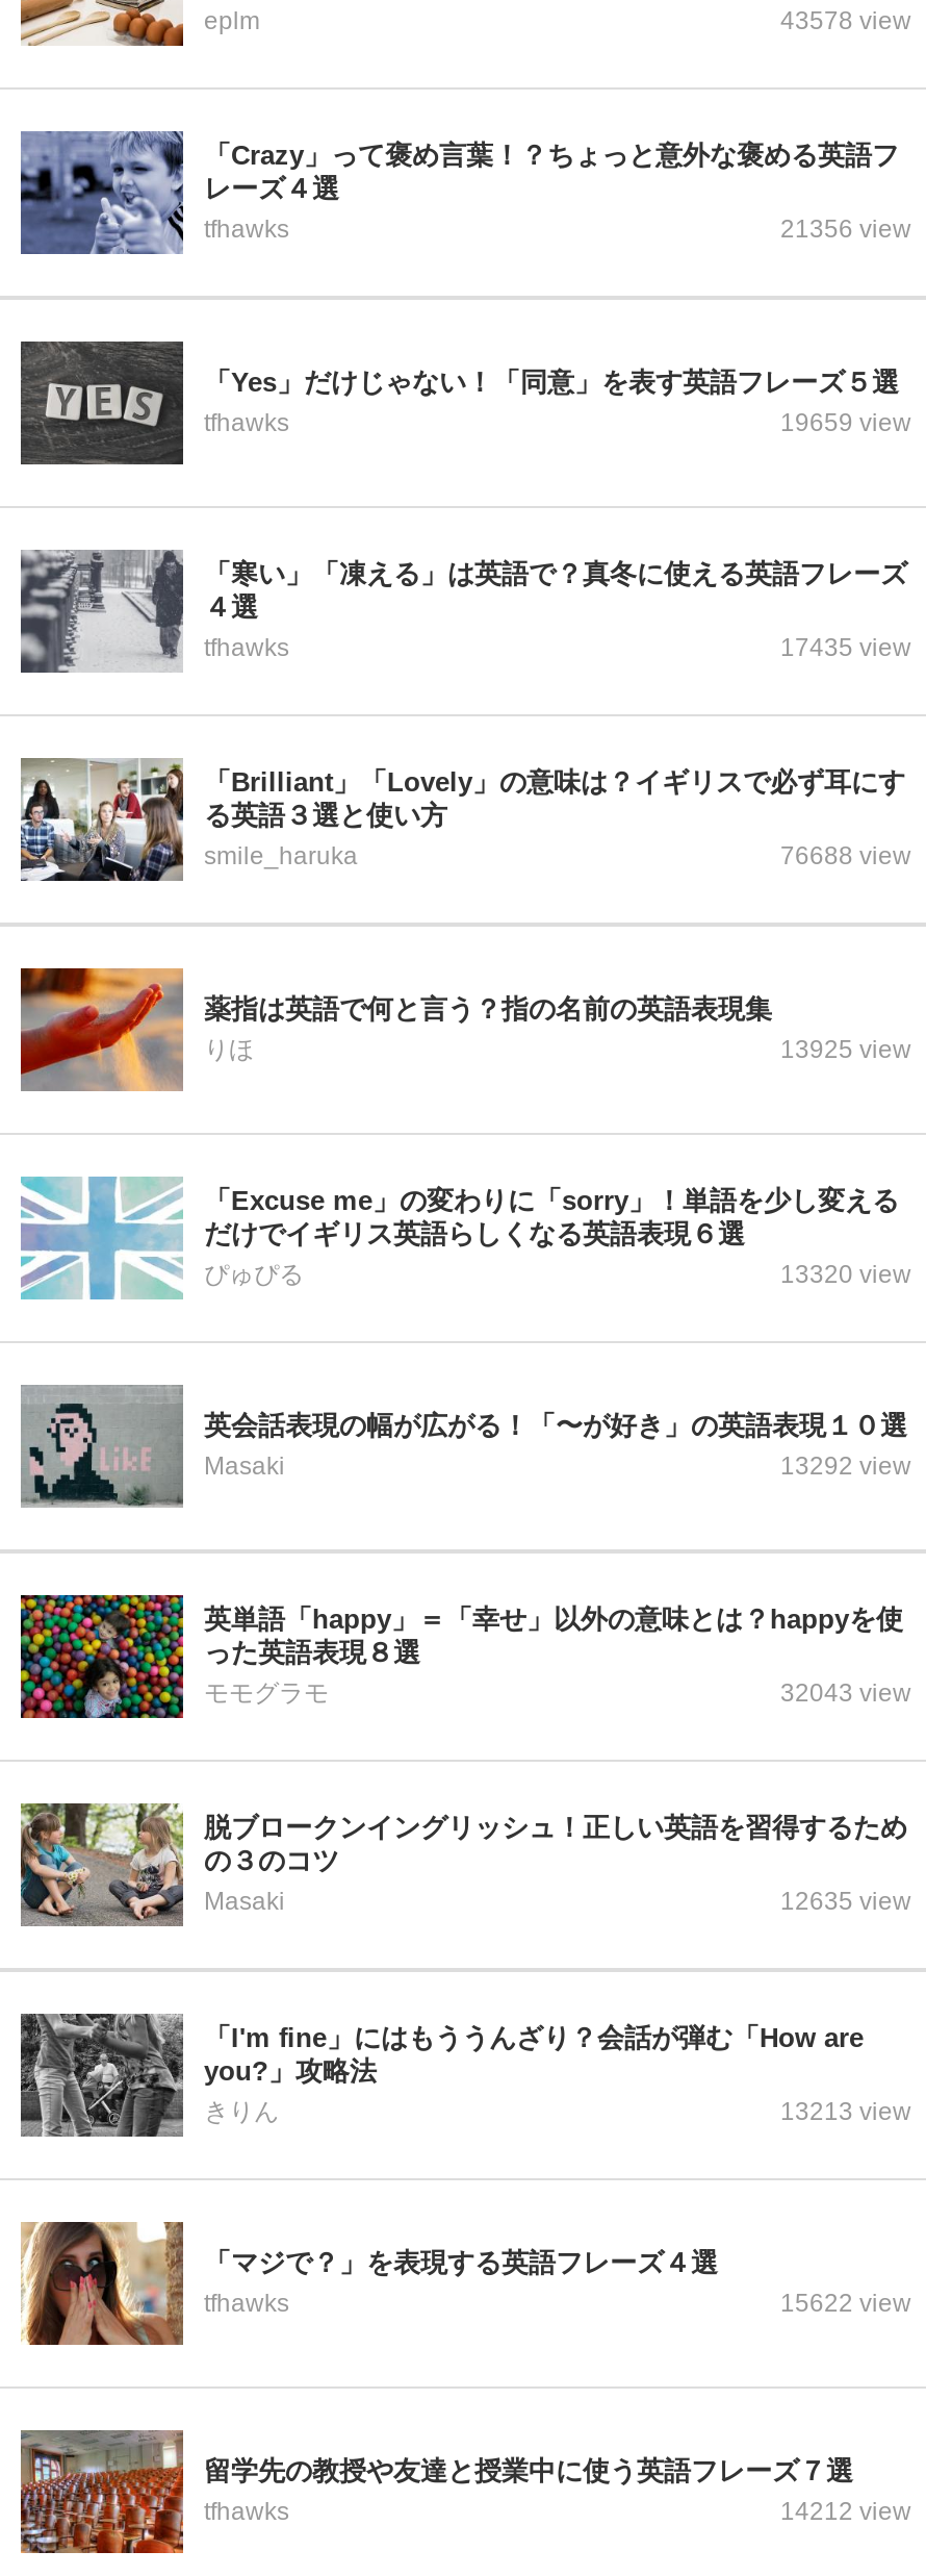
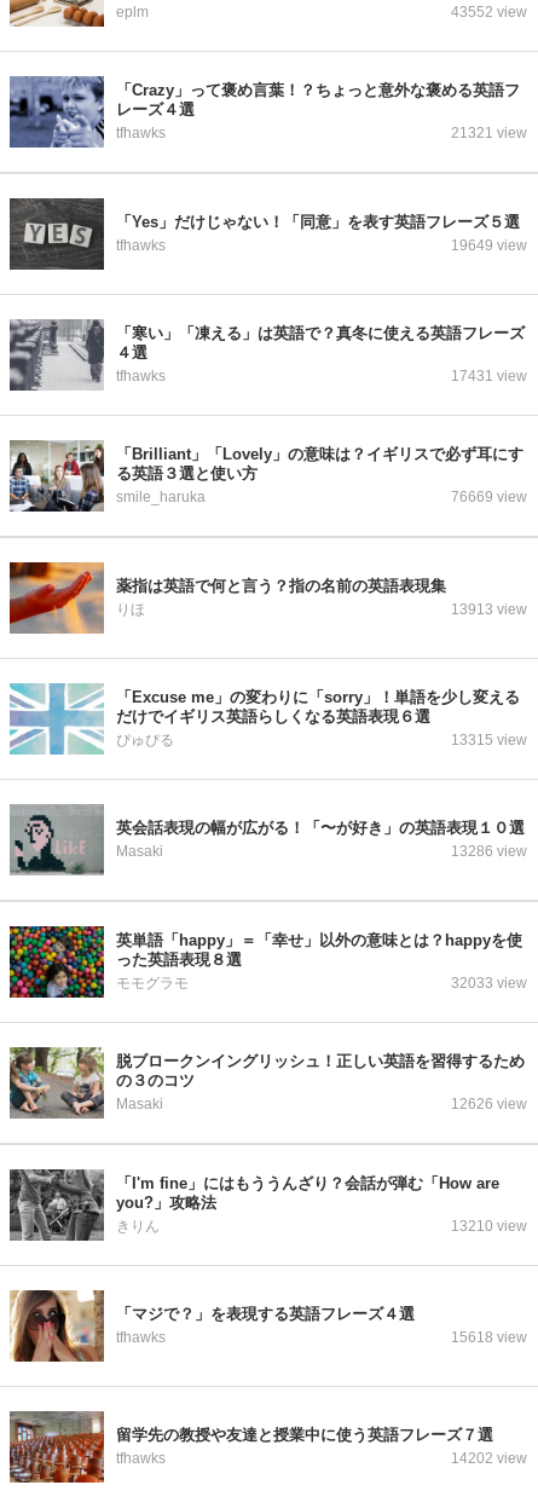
[780,6,911,35] 43578 view -> [451,4,527,21] 43552 view
[780,214,911,244] 21356 view -> [451,125,527,141] 21321 view
[780,408,911,437] 19659 view -> [451,237,527,254] 19649 view
[780,633,911,662] 17435 view -> [451,368,527,385] 17431 view
[780,841,911,870] 76688 view -> [451,489,527,505] 76669 view
[780,1035,911,1064] 13925 view -> [451,601,527,618] 13913 view
[780,1260,911,1289] 13320 view -> [451,732,527,749] 13315 view
[780,1451,911,1481] 13292 view -> [451,843,527,860] 13286 view
[780,1678,911,1708] 32043 view -> [451,975,527,992] 32033 view
[780,1887,911,1916] 12635 view -> [451,1096,527,1113] 12626 view
[780,2097,911,2126] 13213 view -> [451,1218,527,1235] 13210 view
[780,2289,911,2318] 15622 view -> [451,1329,527,1346] 15618 view
[780,2497,911,2526] 14212 view -> [451,1450,527,1467] 14202 view

